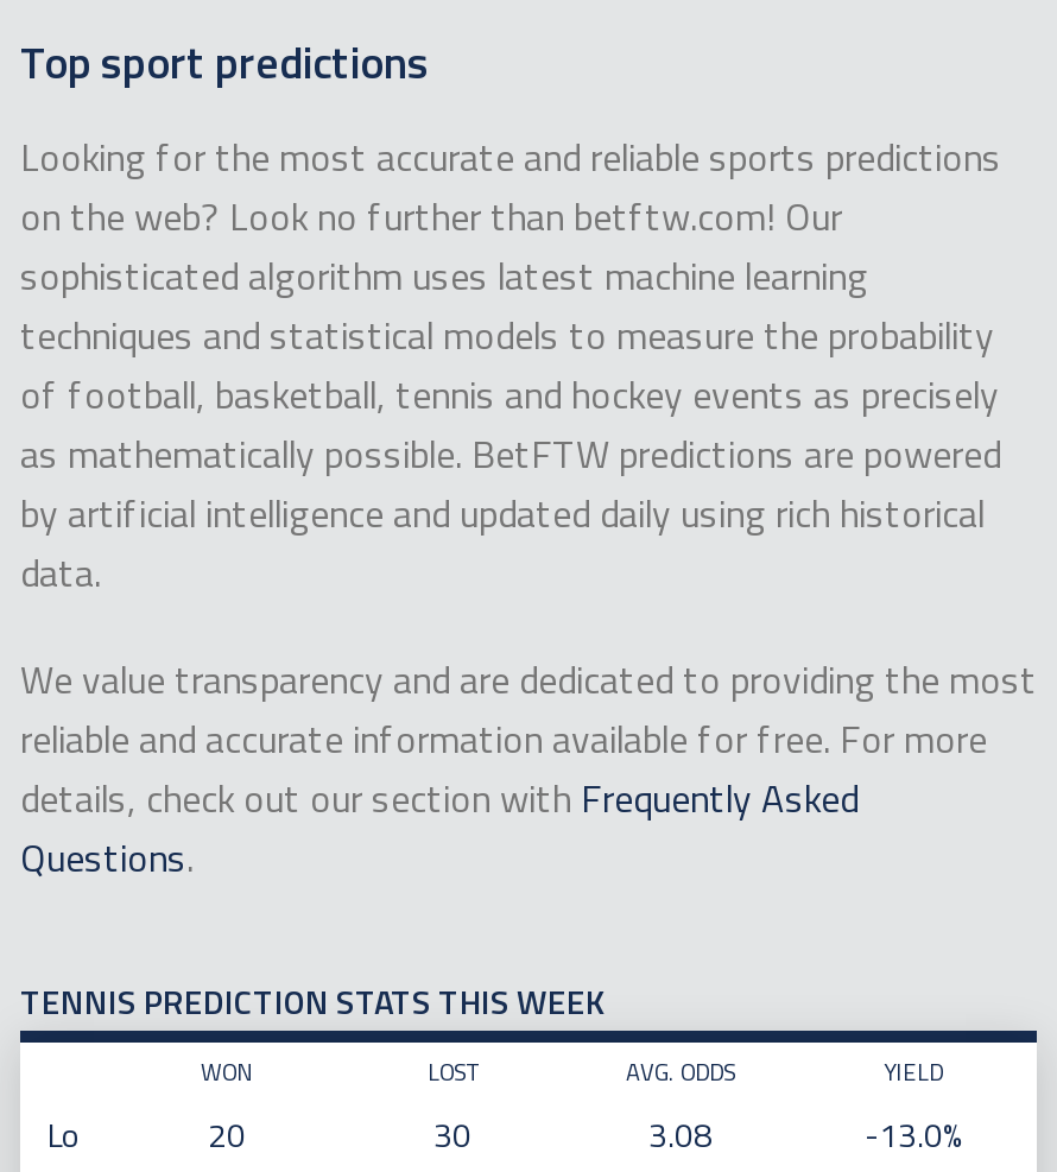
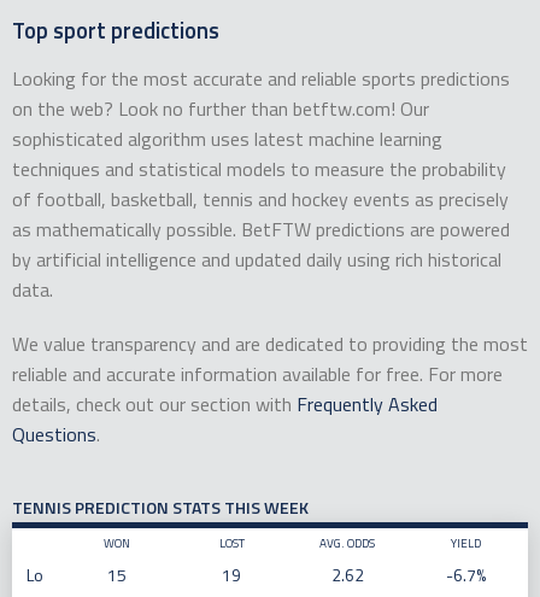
[208,1109,246,1159] 20 -> [107,562,127,587] 15
[433,1109,471,1159] 30 -> [222,562,241,587] 19
[648,1109,713,1159] 3.08 -> [331,562,363,587] 2.62
[865,1109,962,1159] -13.0% -> [445,562,485,587] -6.7%

